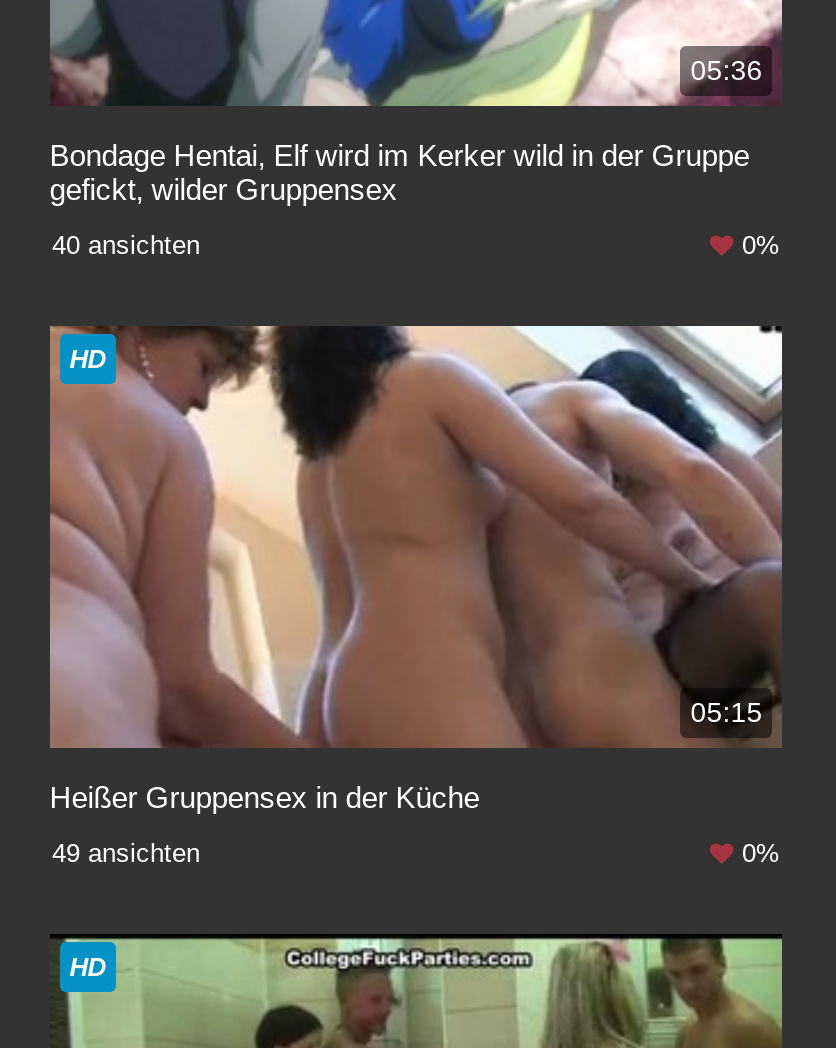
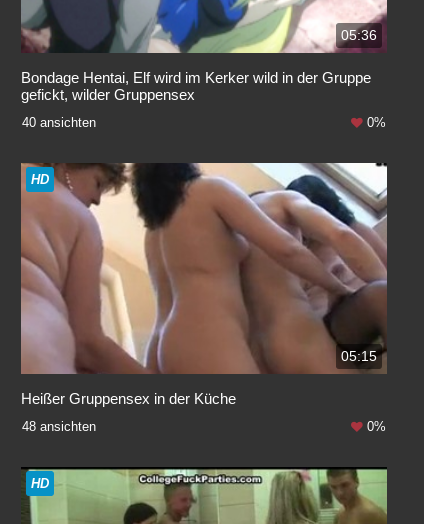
[52,838,200,868] 49 ansichten -> [22,419,96,434] 48 ansichten

